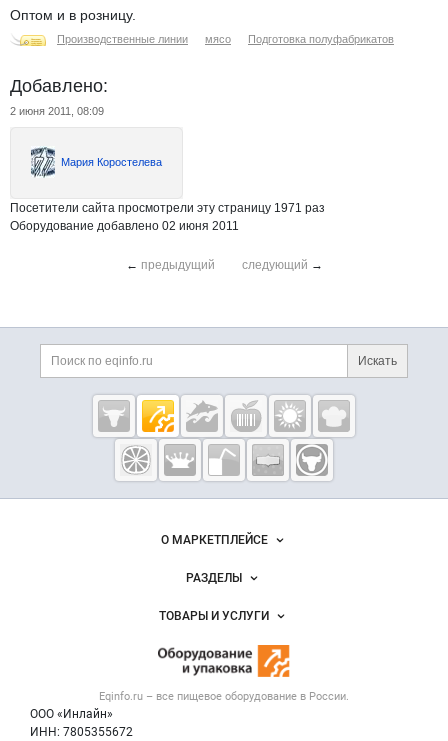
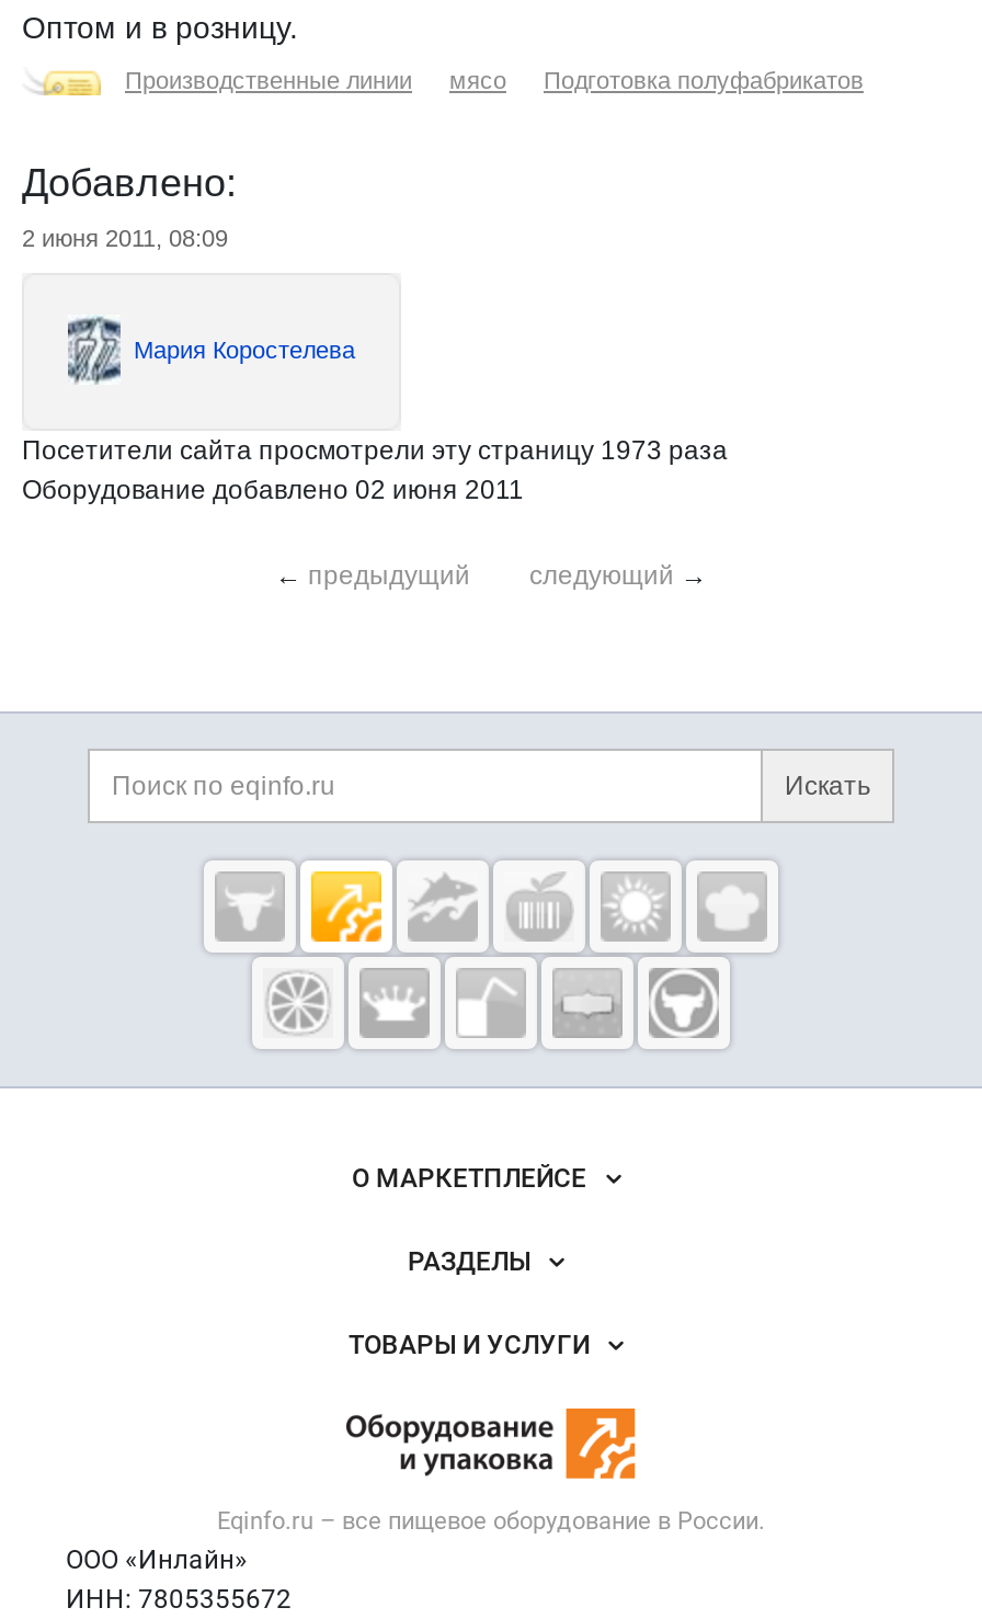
[10,201,325,215] Посетители сайта просмотрели эту страницу 1971 раз -> [22,435,728,466] Посетители сайта просмотрели эту страницу 1973 раза

